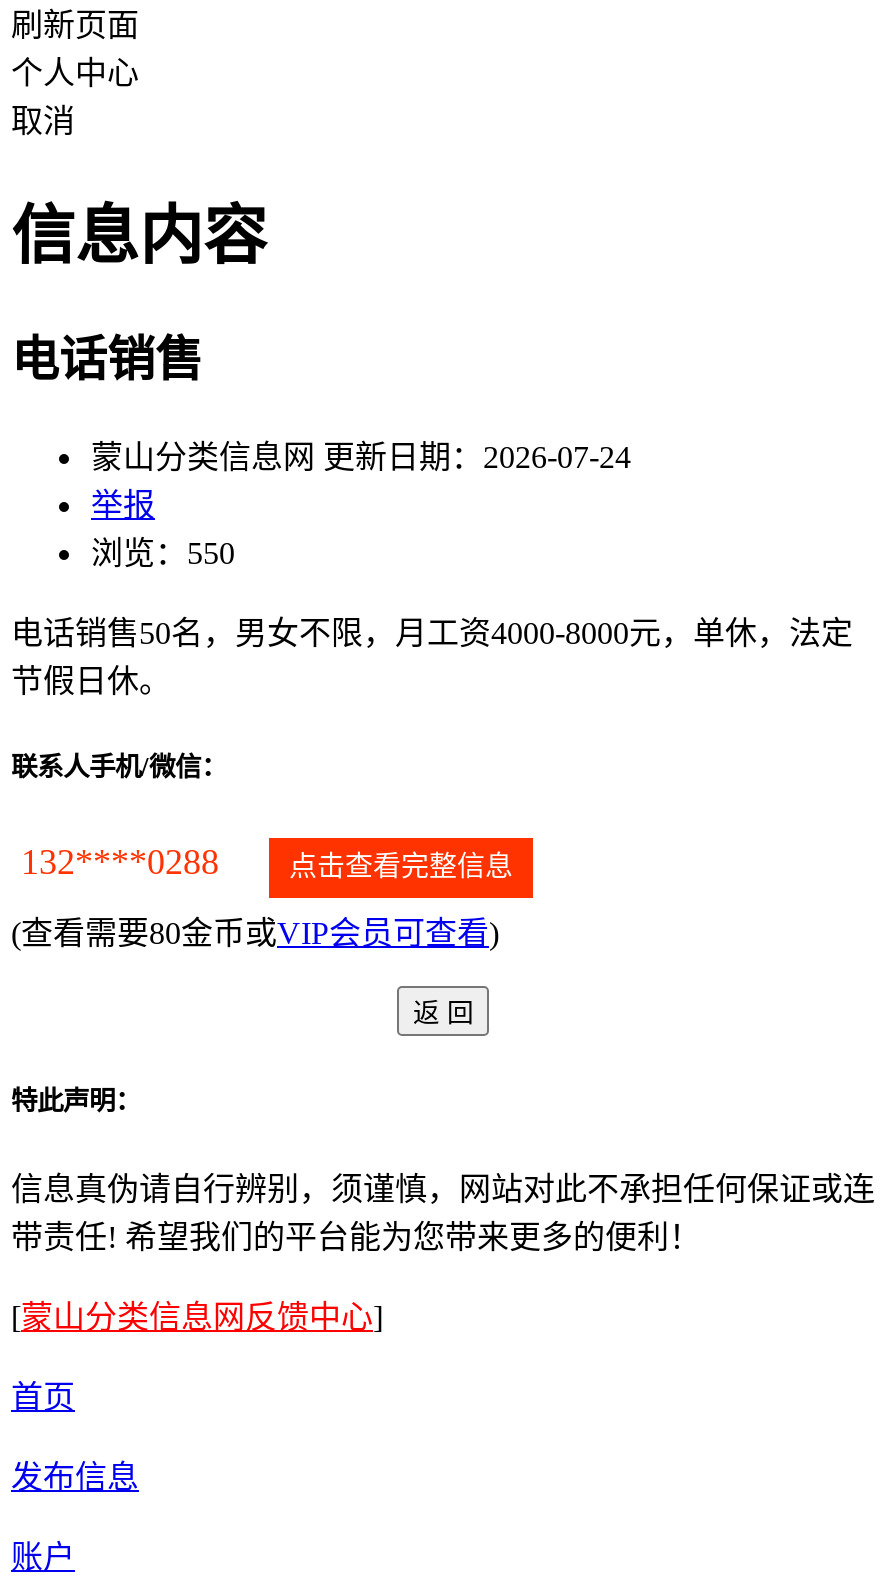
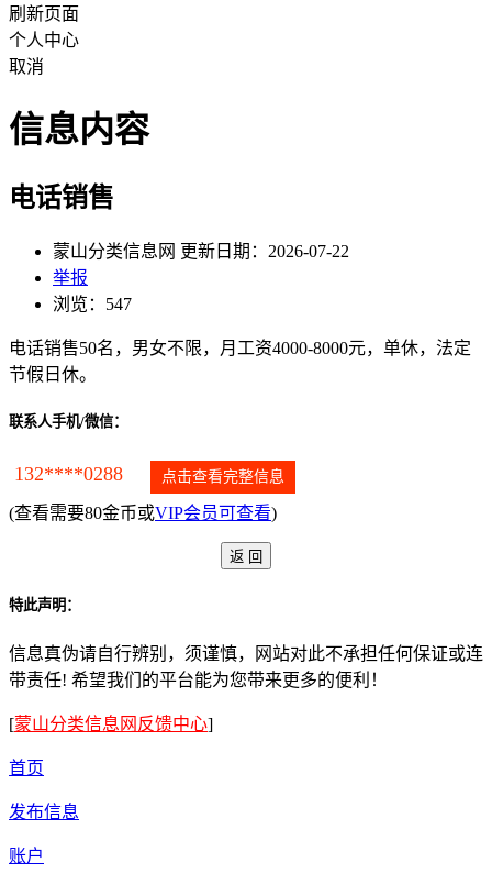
[91,440,631,474] 蒙山分类信息网 更新日期：2026-07-24 -> [53,242,349,260] 蒙山分类信息网 更新日期：2026-07-22
[91,536,235,570] 浏览：550 -> [53,294,132,313] 浏览：547

